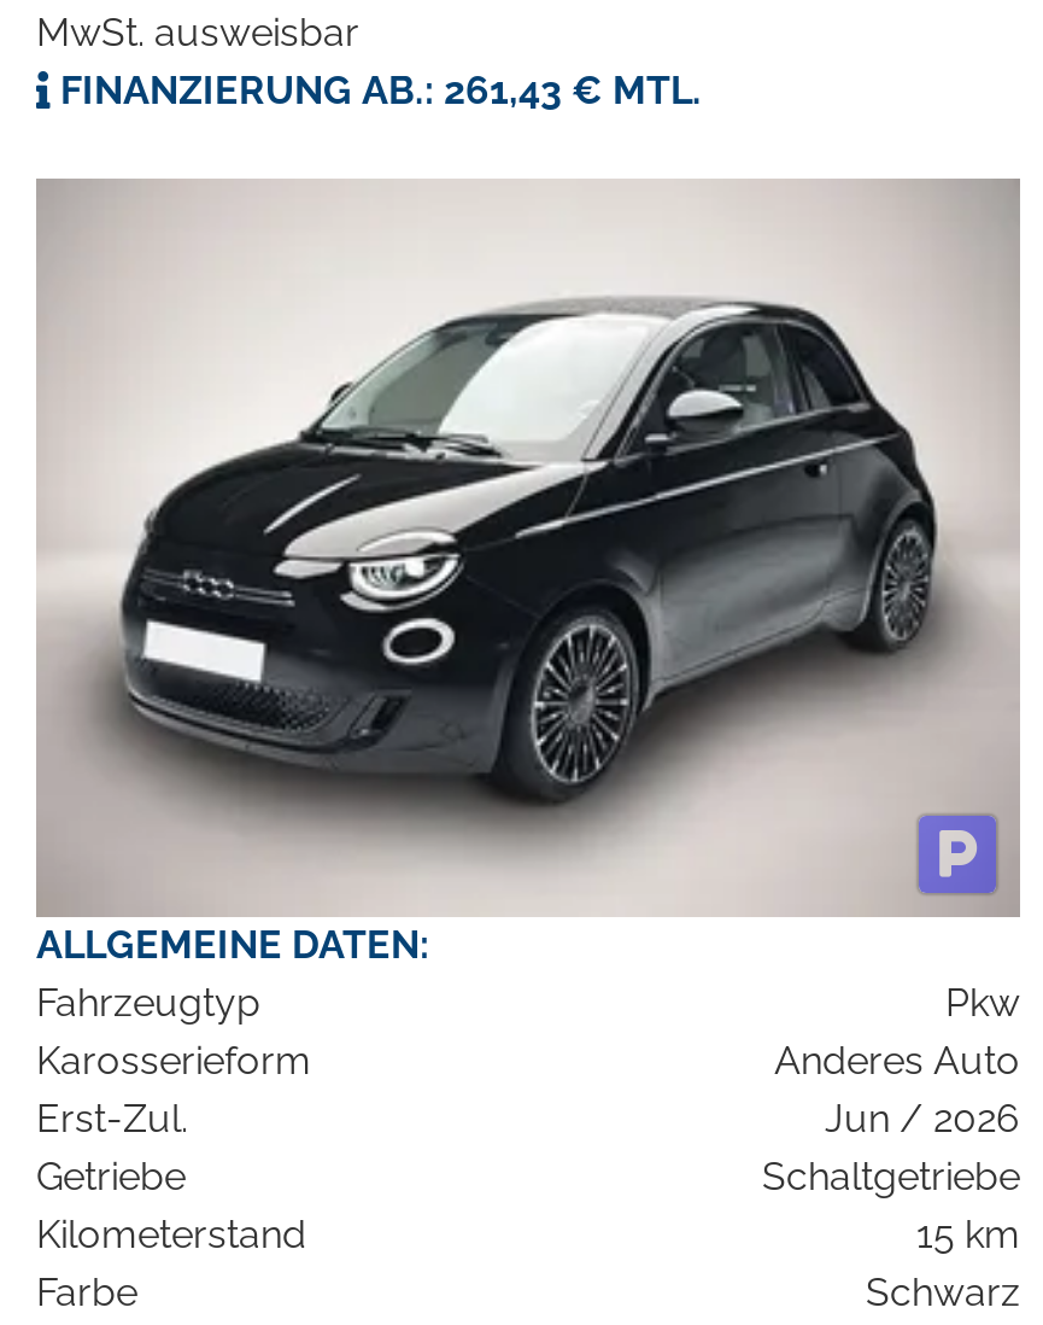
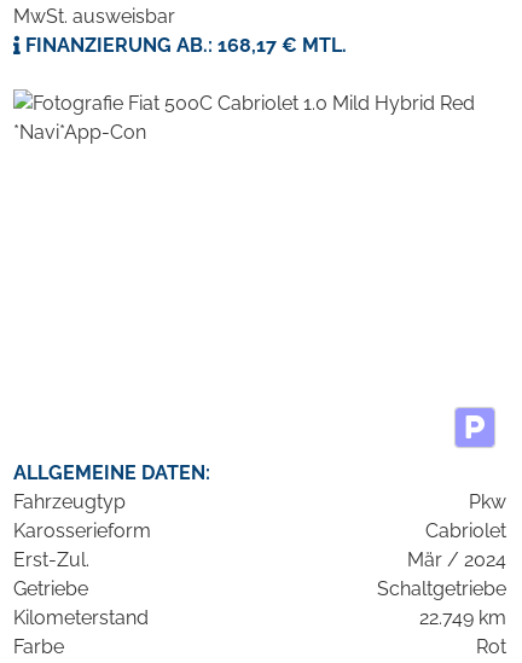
[51,68,702,114] FINANZIERUNG AB.: 261,43 € MTL. -> [21,34,347,57] FINANZIERUNG AB.: 168,17 € MTL.
[34,176,1023,920] [image] -> none
[774,1038,1020,1084] Anderes Auto -> [425,520,506,542] Cabriolet
[825,1096,1020,1142] Jun / 2026 -> [407,549,506,571] Mär / 2024
[916,1212,1020,1258] 15 km -> [419,606,506,629] 22.749 km
[866,1270,1020,1316] Schwarz -> [476,635,506,658] Rot

